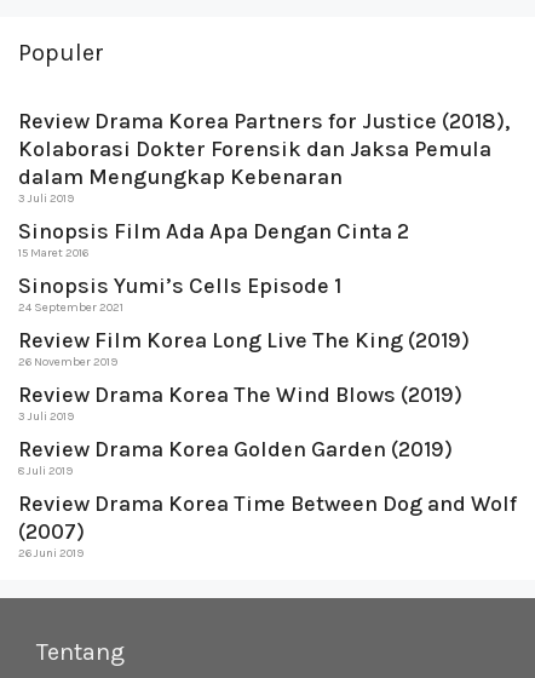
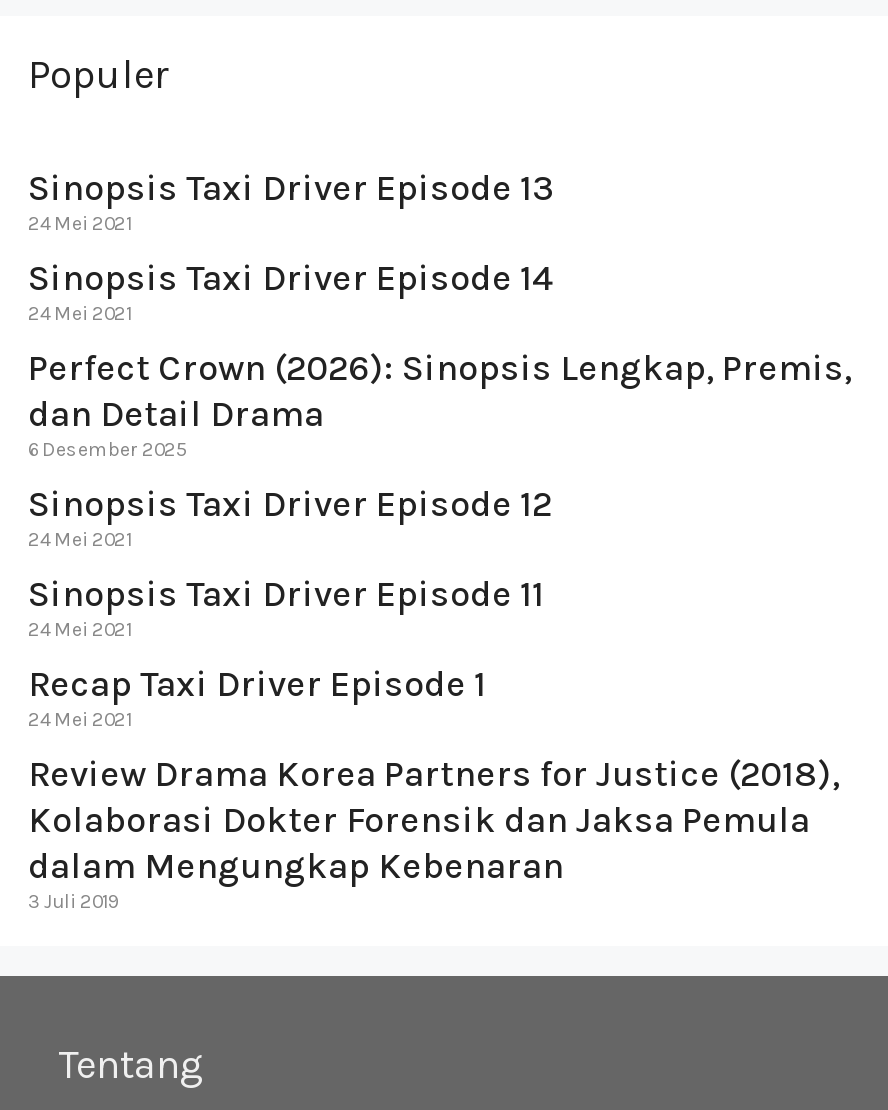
none -> [28,166,852,732] Sinopsis Taxi Driver Episode 13 | 24 Mei 2021 | Sinopsis Taxi Driver Episode 14 | 24 Mei 2021 | Perfect Crown (2026): Sinopsis Lengkap, Premis, | dan Detail Drama | 6 Desember 2025 | Sinopsis Taxi Driver Episode 12 | 24 Mei 2021 | Sinopsis Taxi Driver Episode 11 | 24 Mei 2021 | Recap Taxi Driver Episode 1 | 24 Mei 2021
moved [18,108,510,206] -> [28,752,840,914]: Review Drama Korea Partners for Justice (2018), | Kolaborasi Dokter Forensik dan Jaksa Pemula | dalam Mengungkap Kebenaran | 3 Juli 2019
[18,218,517,561] Sinopsis Film Ada Apa Dengan Cinta 2 | 15 Maret 2016 | Sinopsis Yumi’s Cells Episode 1 | 24 September 2021 | Review Film Korea Long Live The King (2019) | 26 November 2019 | Review Drama Korea The Wind Blows (2019) | 3 Juli 2019 | Review Drama Korea Golden Garden (2019) | 8 Juli 2019 | Review Drama Korea Time Between Dog and Wolf | (2007) | 26 Juni 2019 -> none

